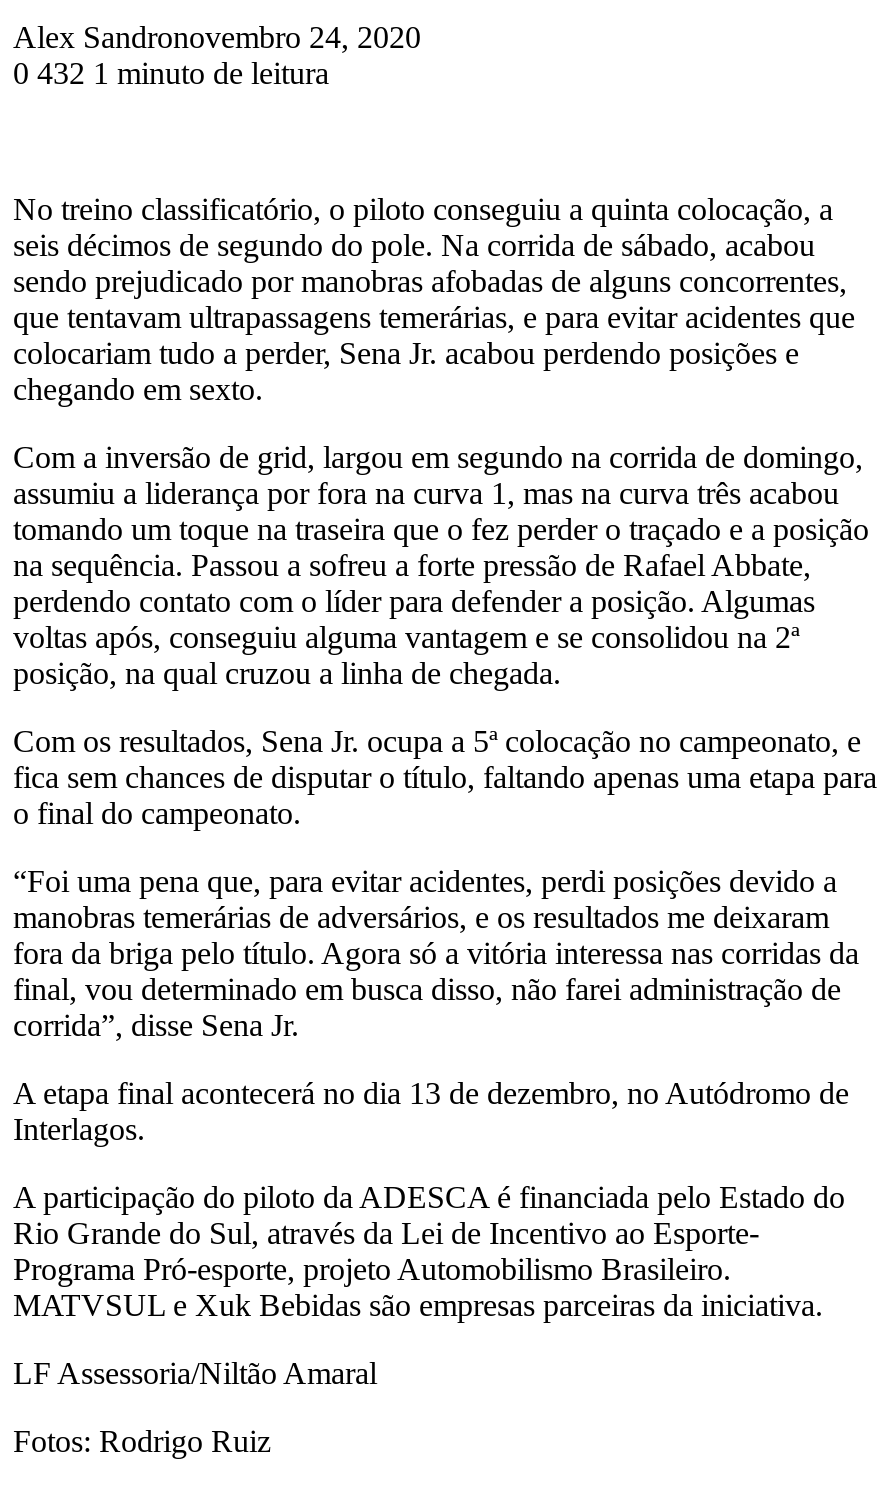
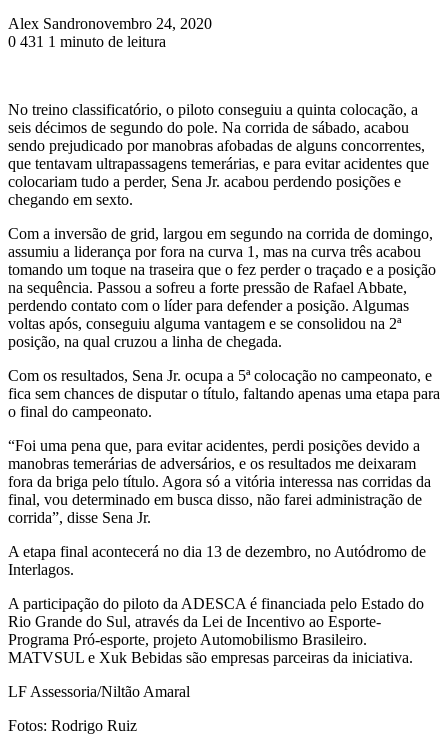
[13,55,329,89] 0 432 1 minuto de leitura -> [8,33,166,50] 0 431 1 minuto de leitura

